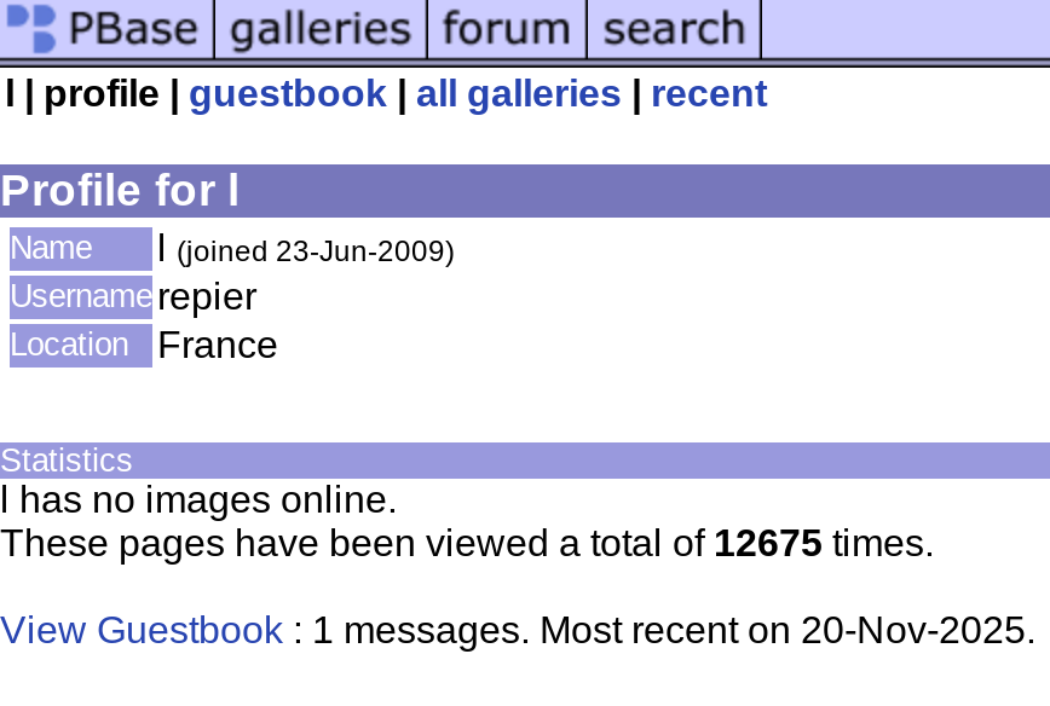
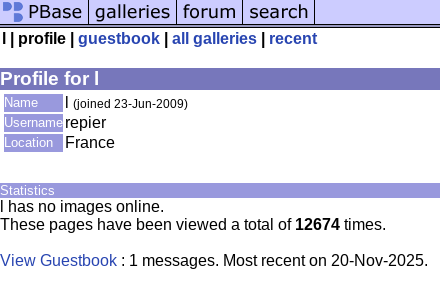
[0,522,934,563] These pages have been viewed a total of 12675 times. -> [0,216,386,233] These pages have been viewed a total of 12674 times.

